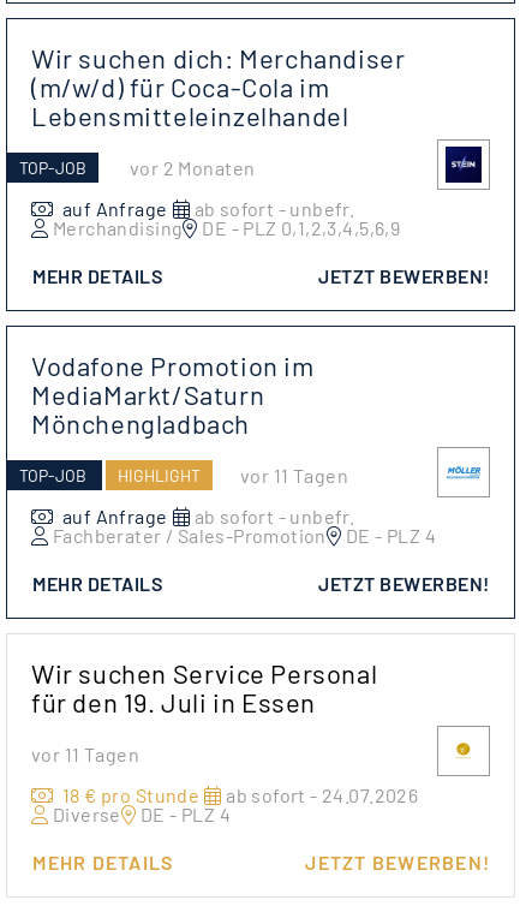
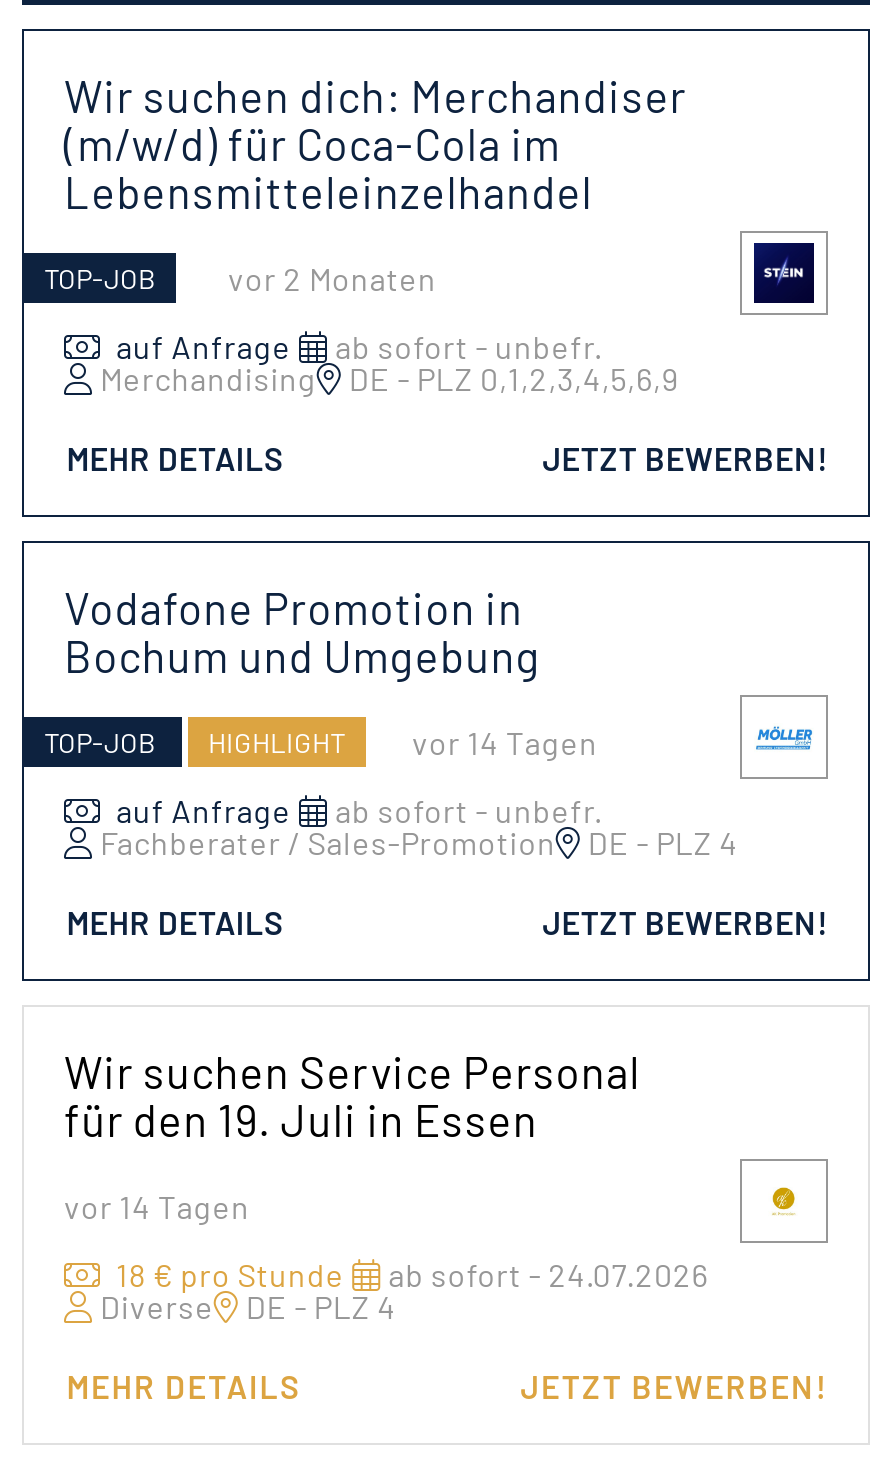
[31,350,314,439] Vodafone Promotion im | MediaMarkt/Saturn | Mönchengladbach -> [64,581,541,681] Vodafone Promotion in | Bochum und Umgebung
[19,463,348,486] TOP-JOB HIGHLIGHT vor 11 Tagen -> [44,722,598,760] TOP-JOB HIGHLIGHT vor 14 Tagen
[31,742,139,765] vor 11 Tagen -> [64,1186,250,1224] vor 14 Tagen

